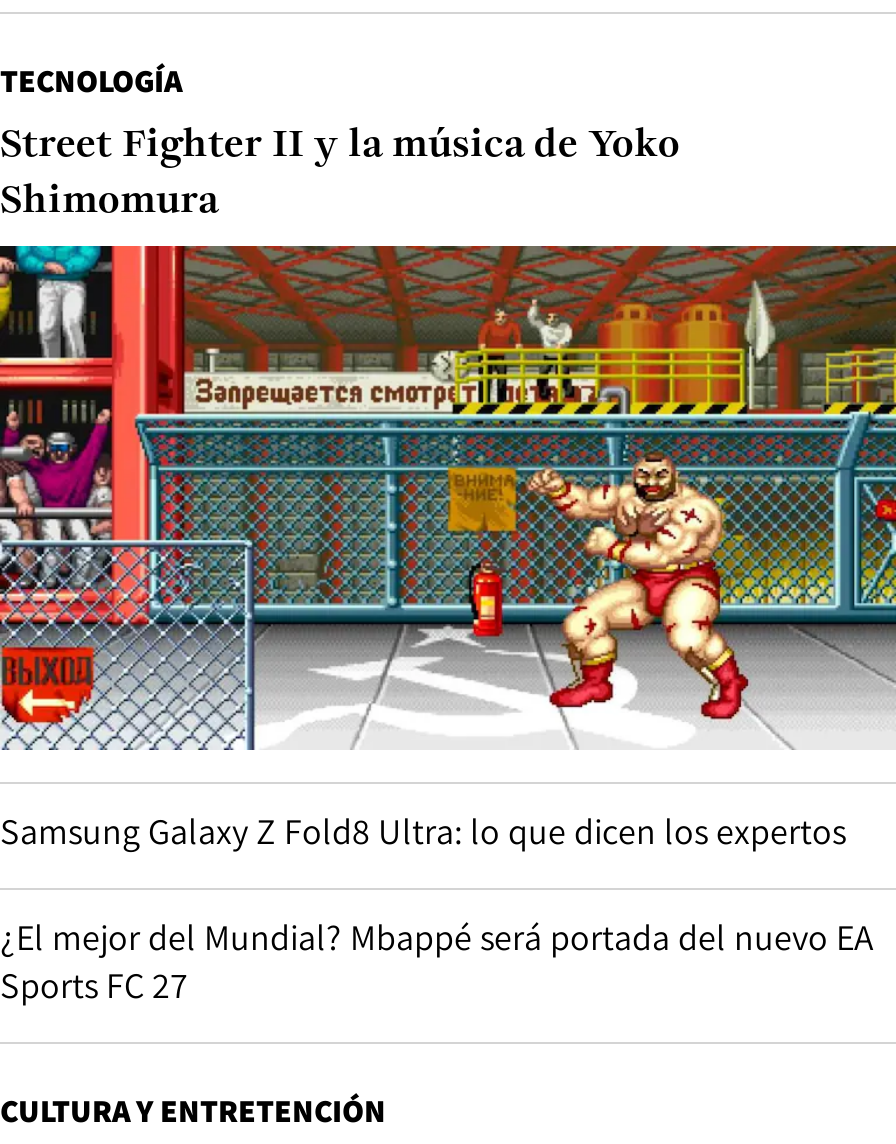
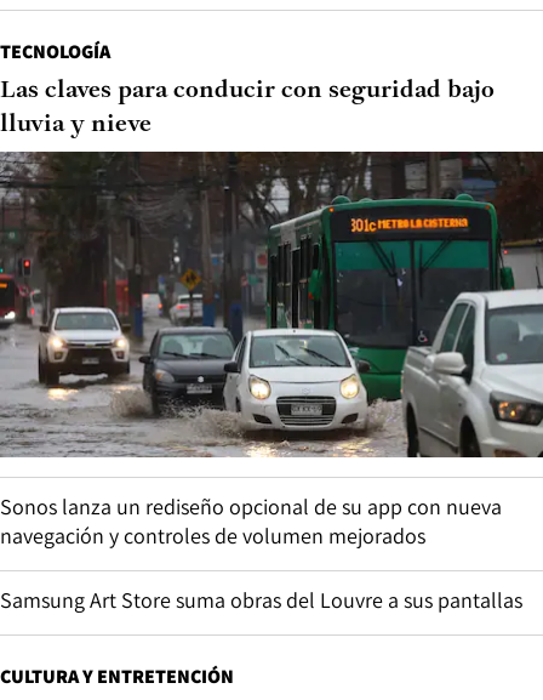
[0,125,680,221] Street Fighter II y la música de Yoko | Shimomura -> [0,78,495,137] Las claves para conducir con seguridad bajo | lluvia y nieve
[0,244,890,853] [image] | Samsung Galaxy Z Fold8 Ultra: lo que dicen los expertos -> [0,150,539,549] [image] | Sonos lanza un rediseño opcional de su app con nueva | navegación y controles de volumen mejorados
[0,913,874,1007] ¿El mejor del Mundial? Mbappé será portada del nuevo EA | Sports FC 27 -> [0,585,522,613] Samsung Art Store suma obras del Louvre a sus pantallas

